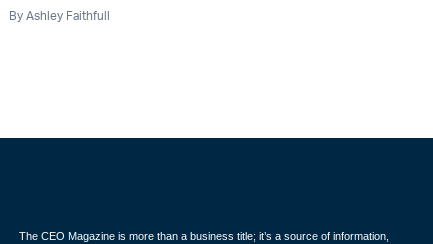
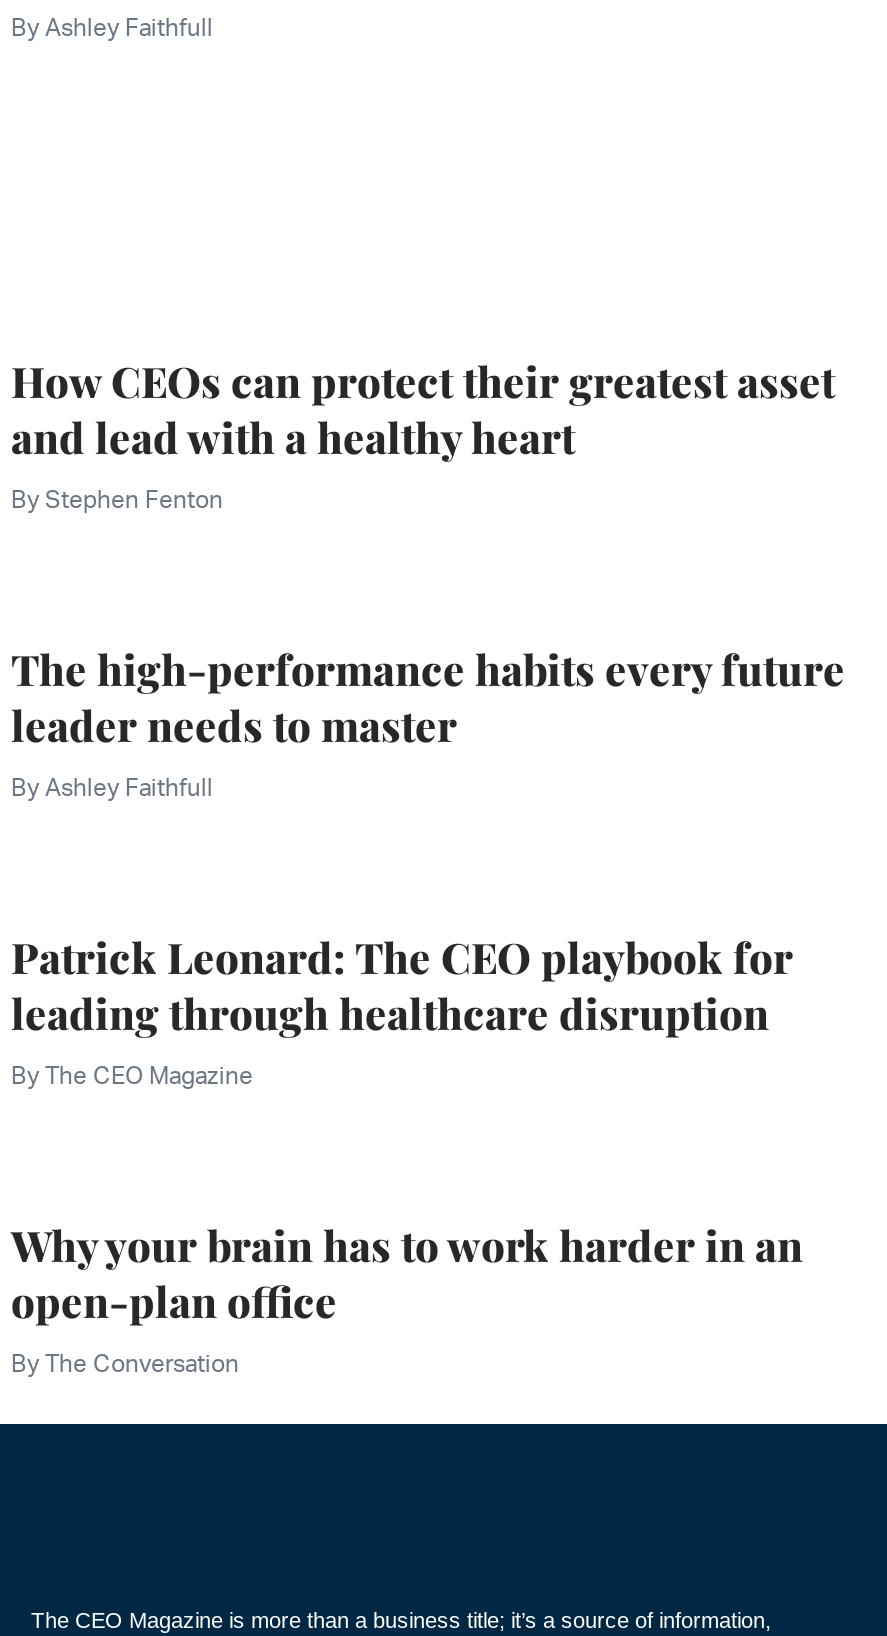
none -> [11,352,845,1378] How CEOs can protect their greatest asset | and lead with a healthy heart | By Stephen Fenton | The high-performance habits every future | leader needs to master | By Ashley Faithfull | Patrick Leonard: The CEO playbook for | leading through healthcare disruption | By The CEO Magazine | Why your brain has to work harder in an | open-plan office | By The Conversation

